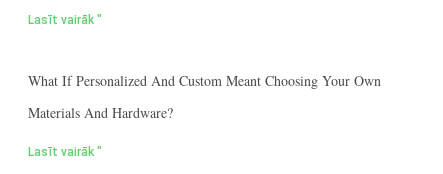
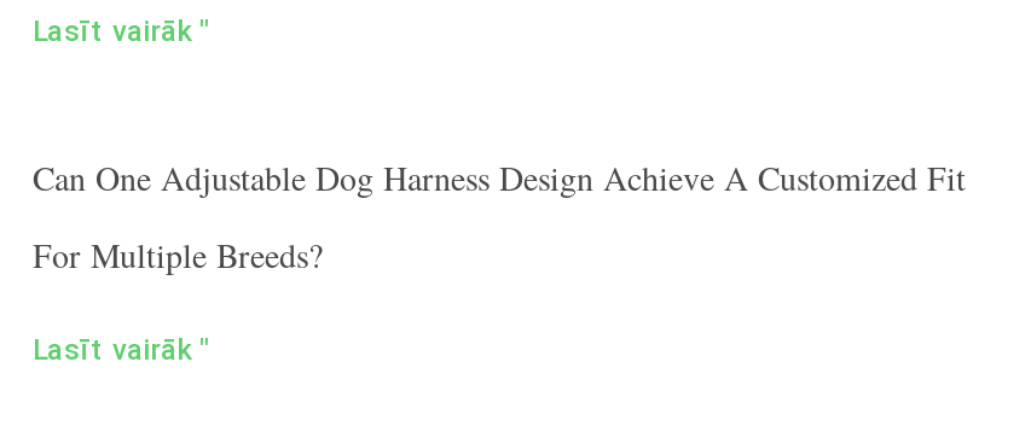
[28,70,381,89] What If Personalized And Custom Meant Choosing Your Own -> [33,153,966,199] Can One Adjustable Dog Harness Design Achieve A Customized Fit
[28,102,173,121] Materials And Hardware? -> [33,230,323,276] For Multiple Breeds?

